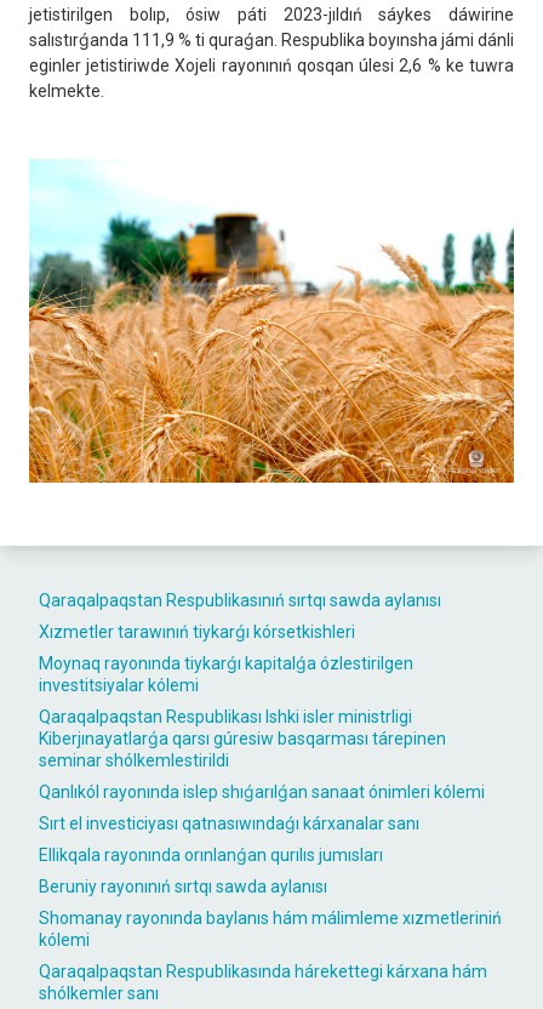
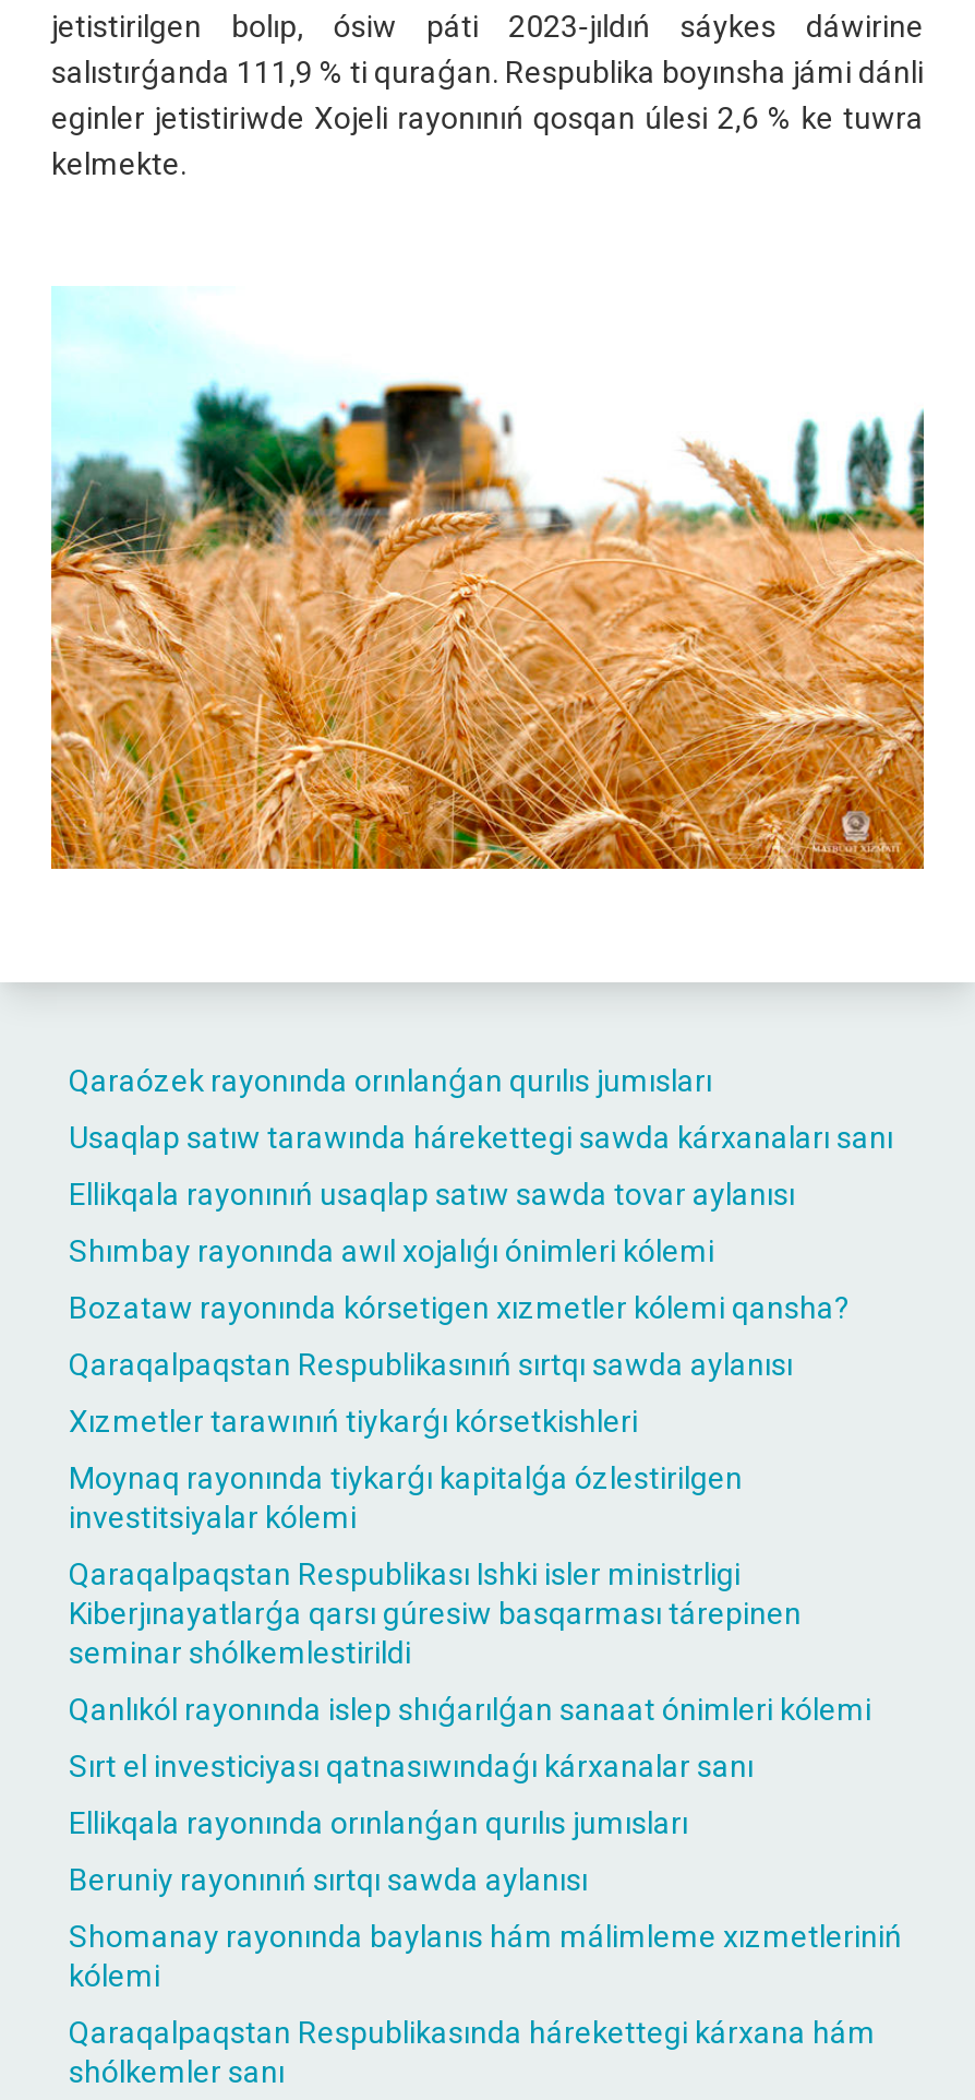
none -> [69,1064,893,1325] Qaraózek rayonında orınlanǵan qurılıs jumısları | Usaqlap satıw tarawında hárekettegi sawda kárxanaları sanı | Ellikqala rayonınıń usaqlap satıw sawda tovar aylanısı | Shımbay rayonında awıl xojalıǵı ónimleri kólemi | Bozataw rayonında kórsetigen xızmetler kólemi qansha?

